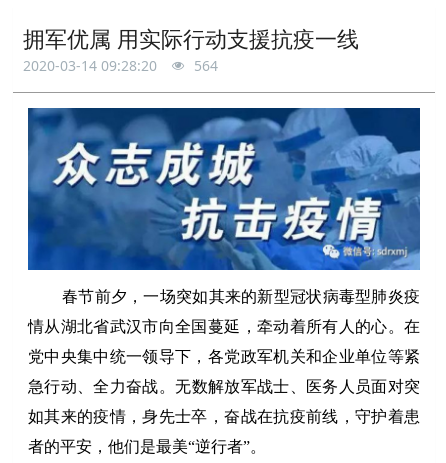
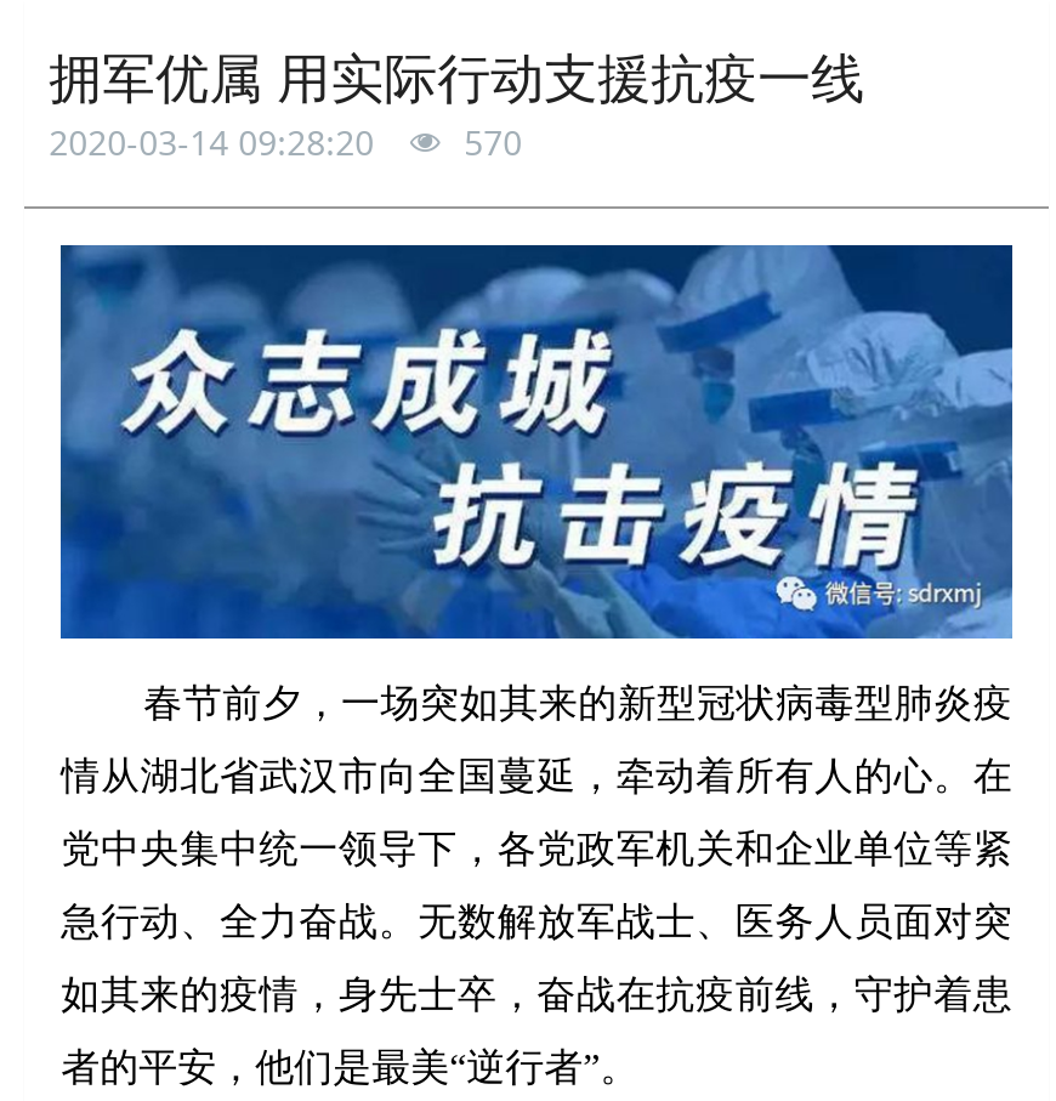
[23,56,218,75] 2020-03-14 09:28:20 564 -> [49,118,522,164] 2020-03-14 09:28:20 570

